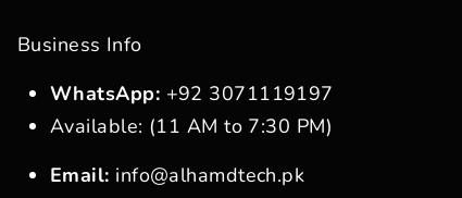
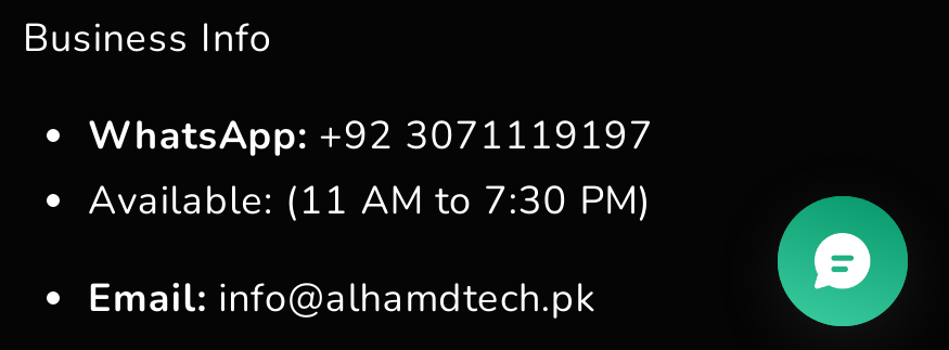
none -> [775,194,910,328] [image]

